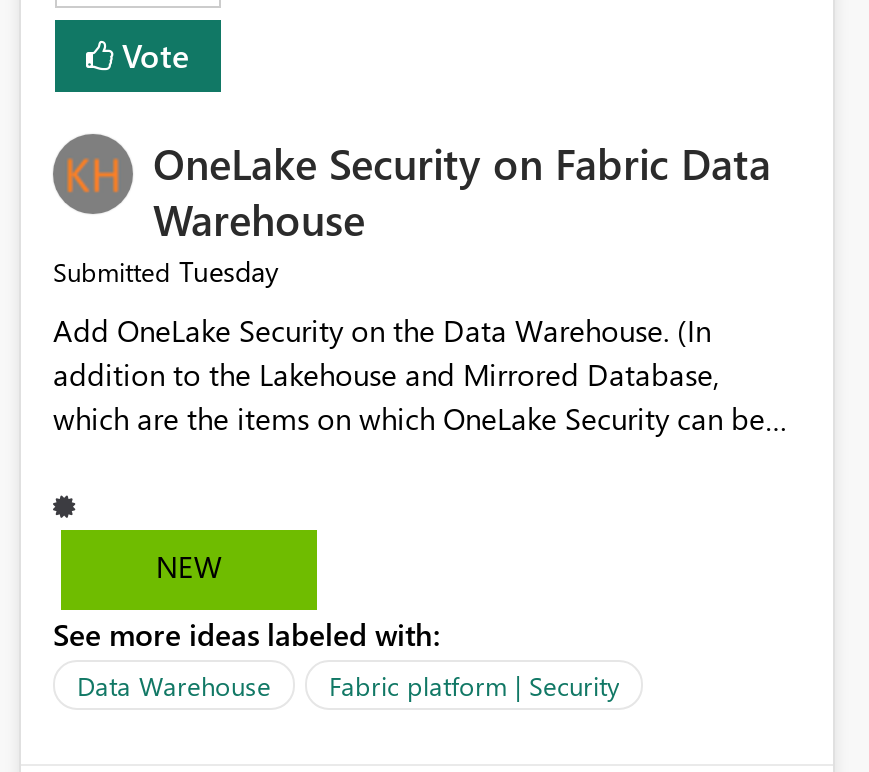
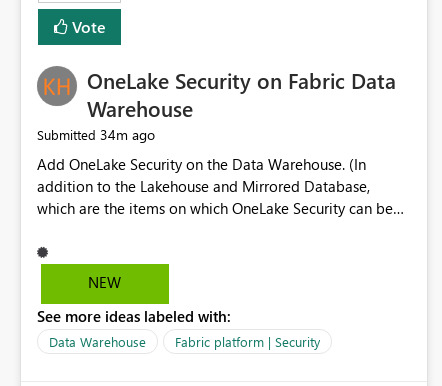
[53,253,279,291] Submitted Tuesday -> [37,125,155,144] Submitted 34m ago

